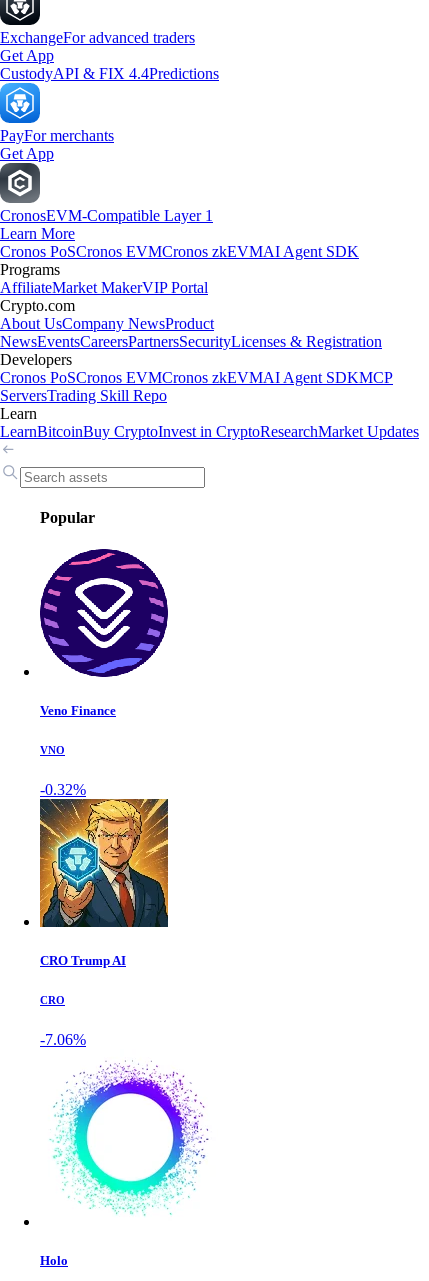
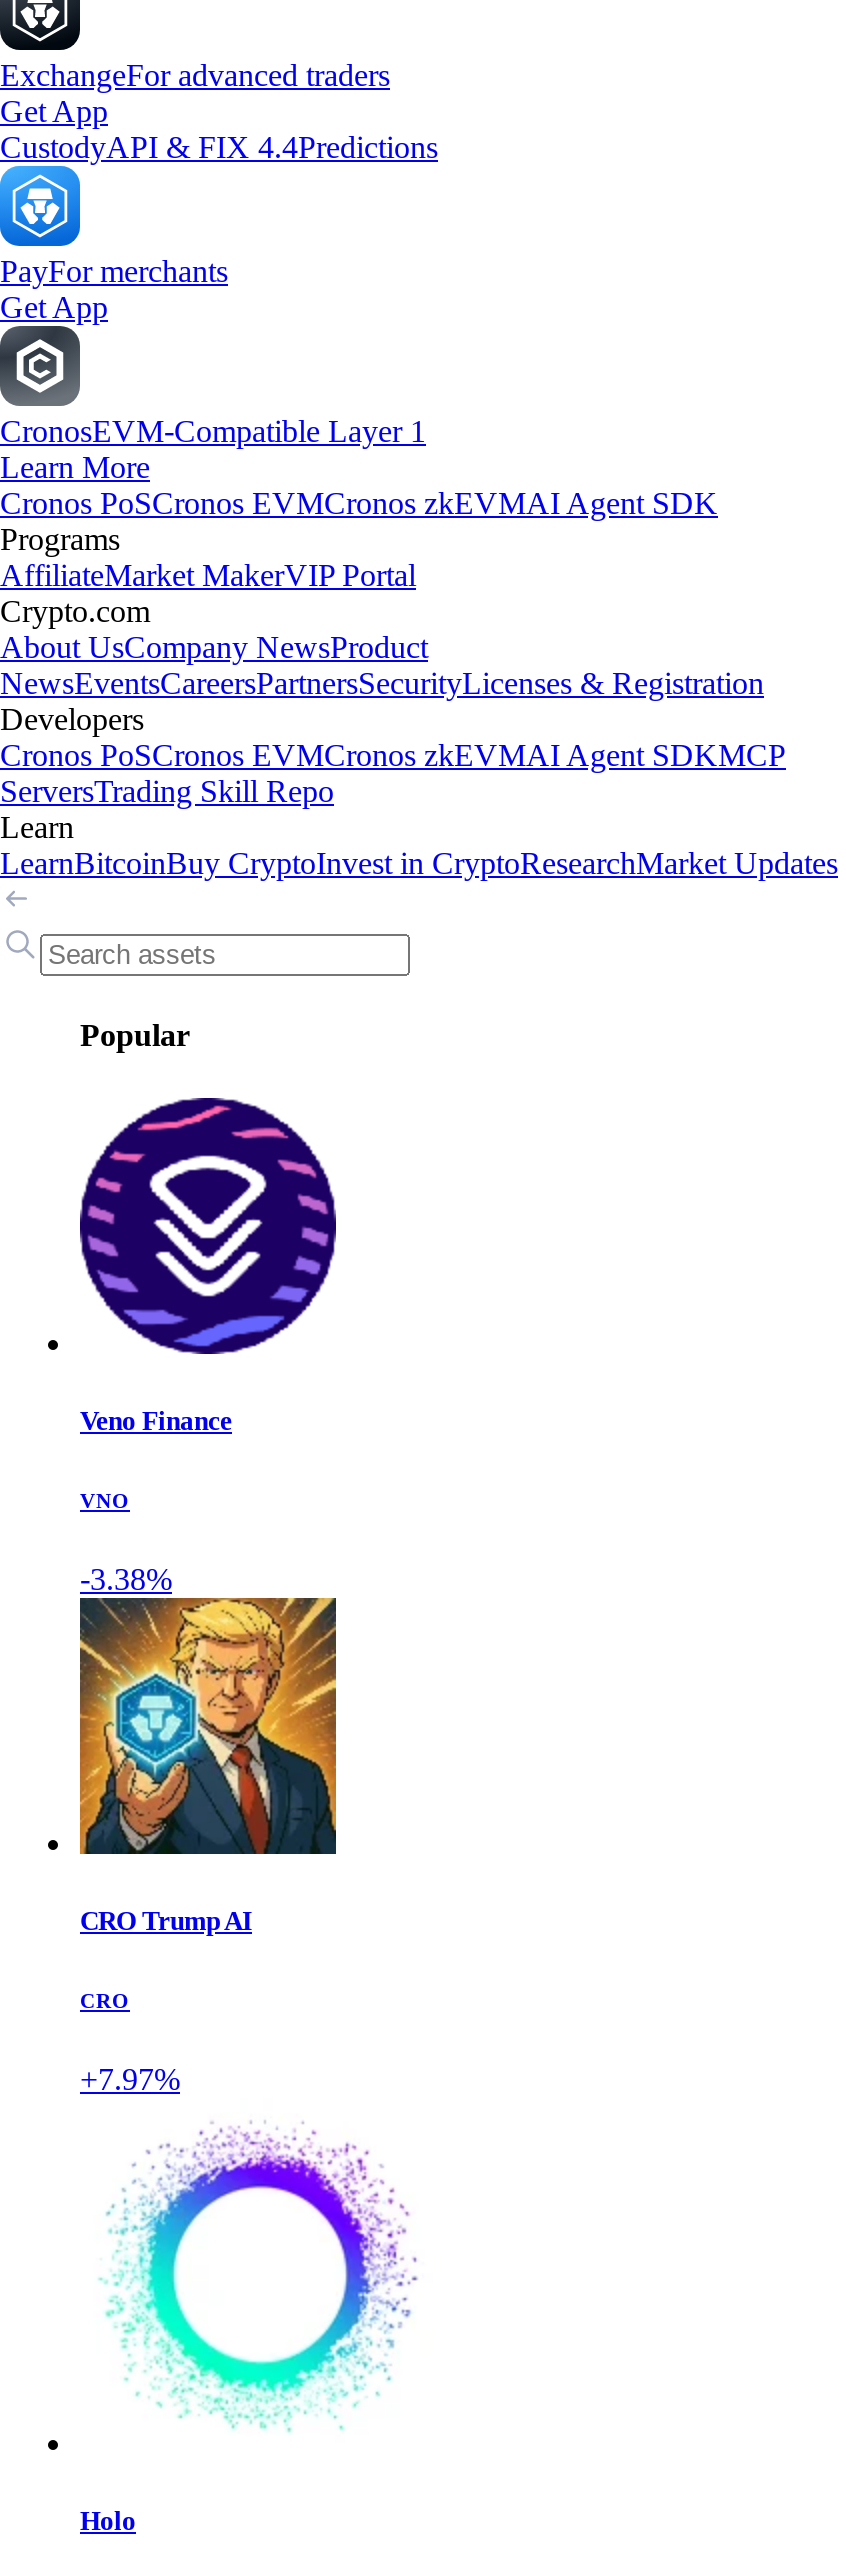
[40,781,86,798] -0.32% -> [80,1562,172,1596] -3.38%
[40,1031,86,1048] -7.06% -> [80,2062,180,2096] +7.97%

